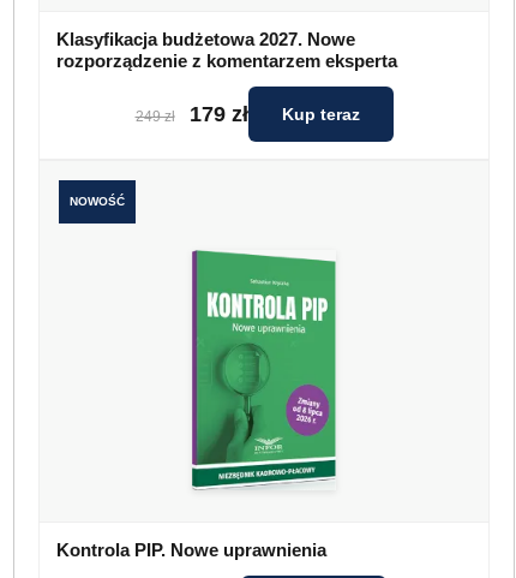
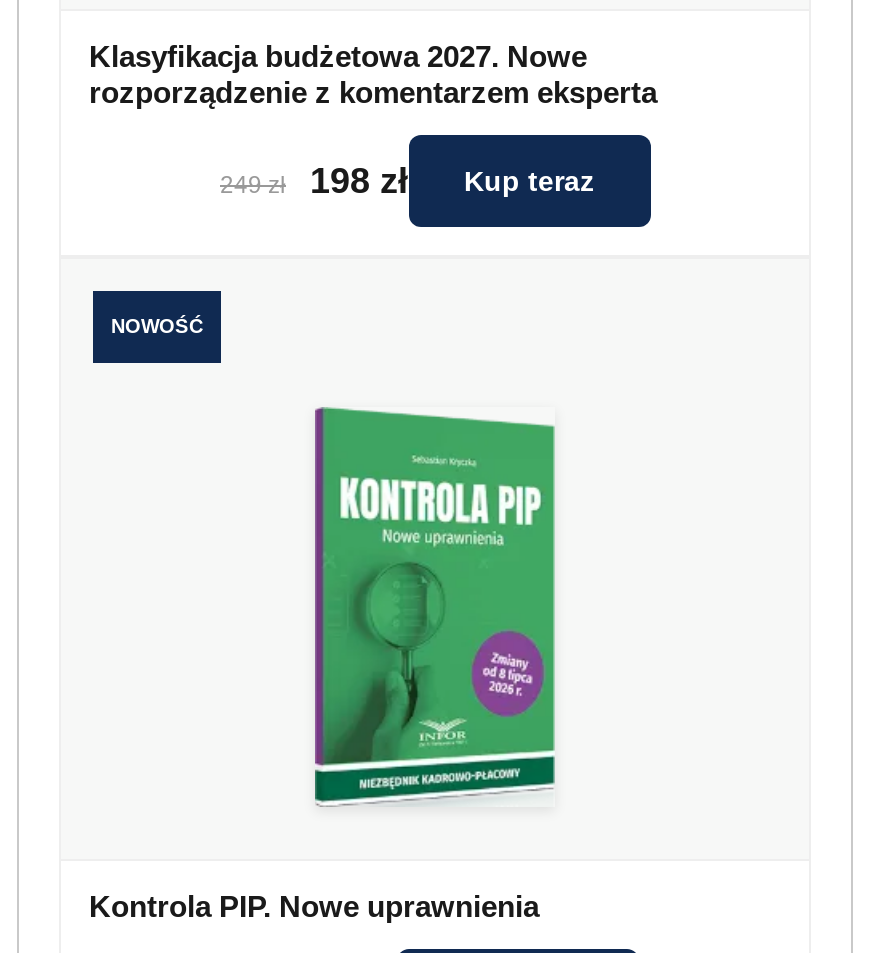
[189,102,248,126] 179 zł -> [310,161,408,201] 198 zł

